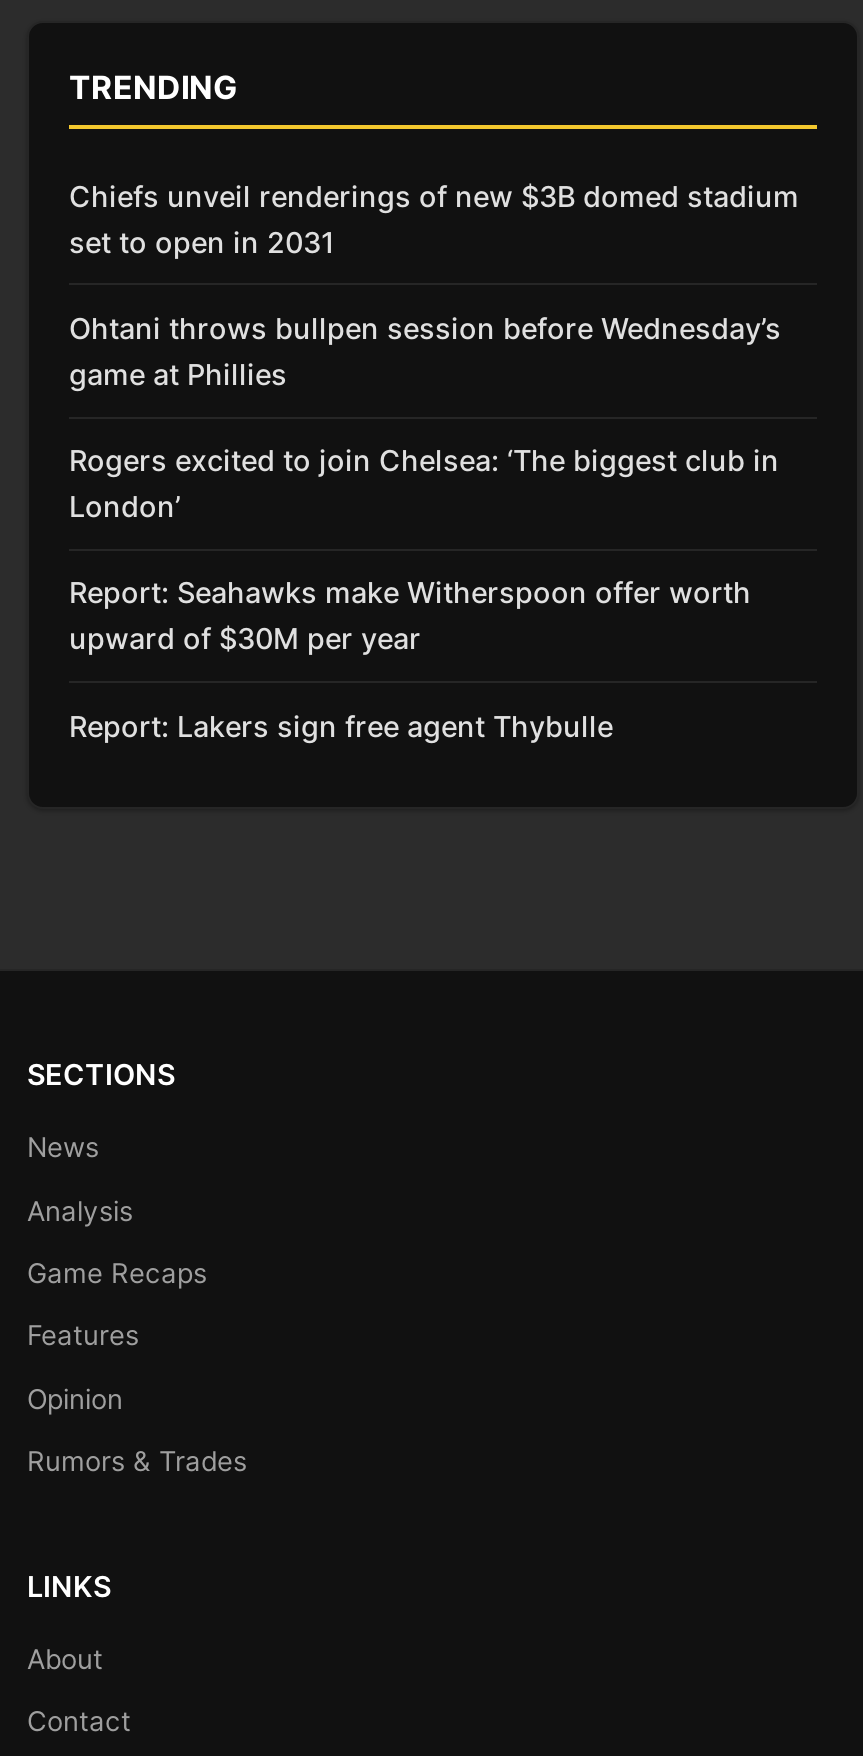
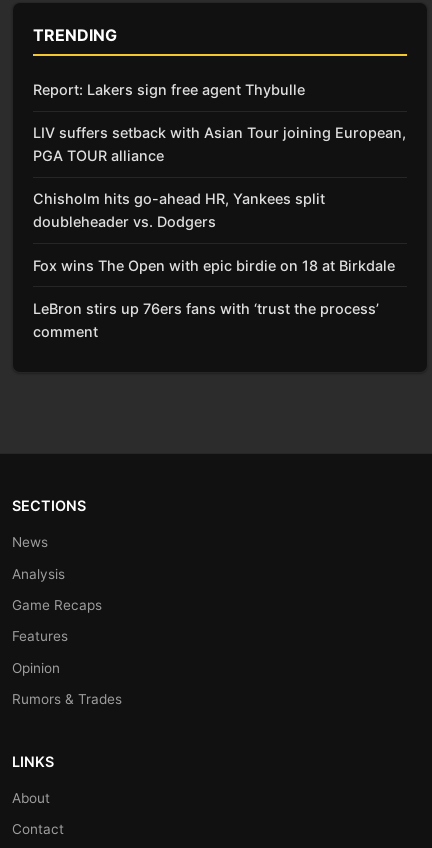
[69,179,799,656] Chiefs unveil renderings of new $3B domed stadium | set to open in 2031 | Ohtani throws bullpen session before Wednesday’s | game at Phillies | Rogers excited to join Chelsea: ‘The biggest club in | London’ | Report: Seahawks make Witherspoon offer worth | upward of $30M per year -> none
moved [69,708,613,742] -> [33,81,305,98]: Report: Lakers sign free agent Thybulle
none -> [33,124,406,340] LIV suffers setback with Asian Tour joining European, | PGA TOUR alliance | Chisholm hits go-ahead HR, Yankees split | doubleheader vs. Dodgers | Fox wins The Open with epic birdie on 18 at Birkdale | LeBron stirs up 76ers fans with ‘trust the process’ | comment

